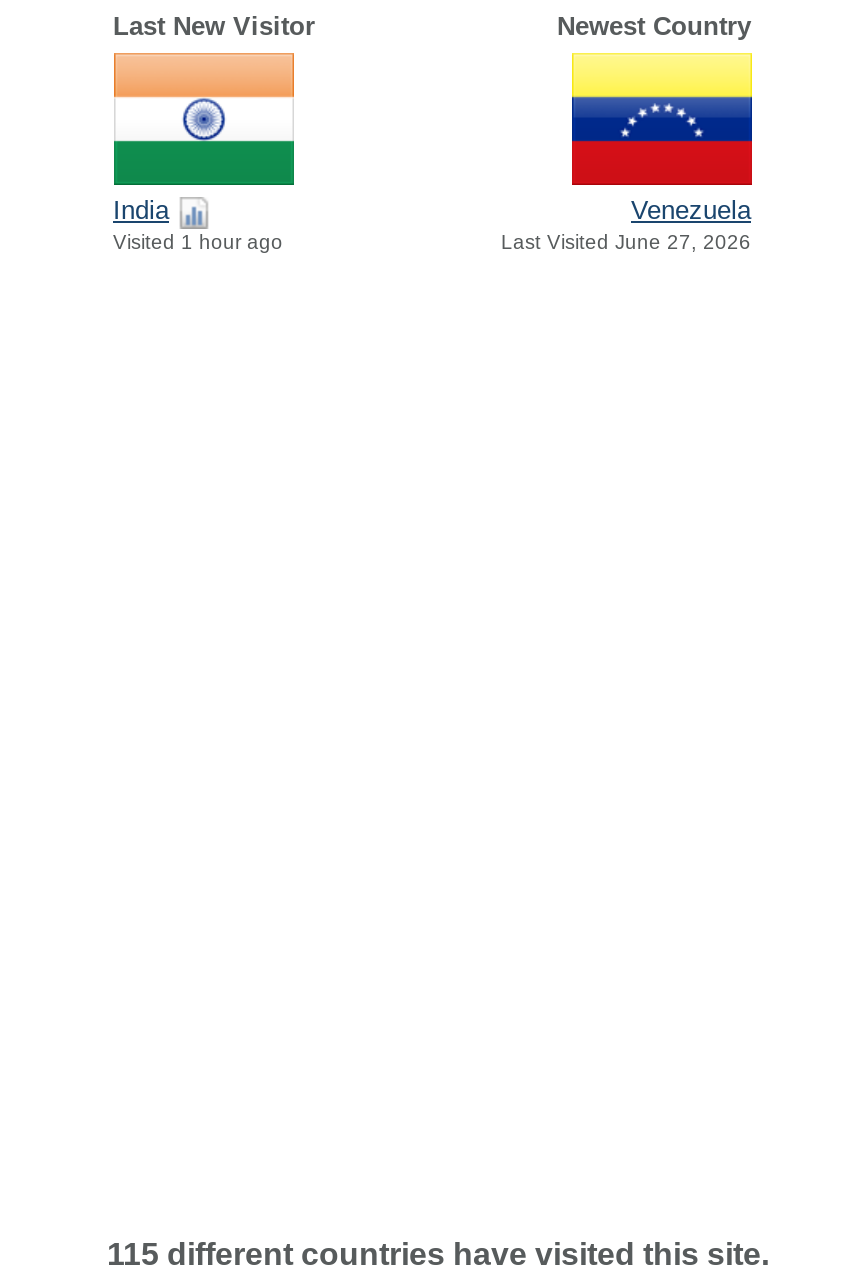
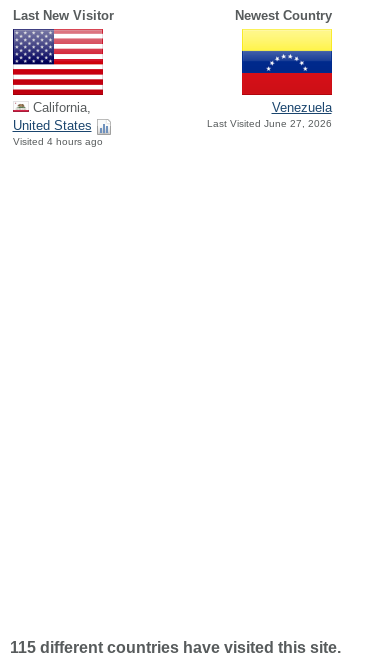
[112,51,296,254] [image] | India | Visited 1 hour ago -> [12,28,104,147] [image] | California, | United States | Visited 4 hours ago

